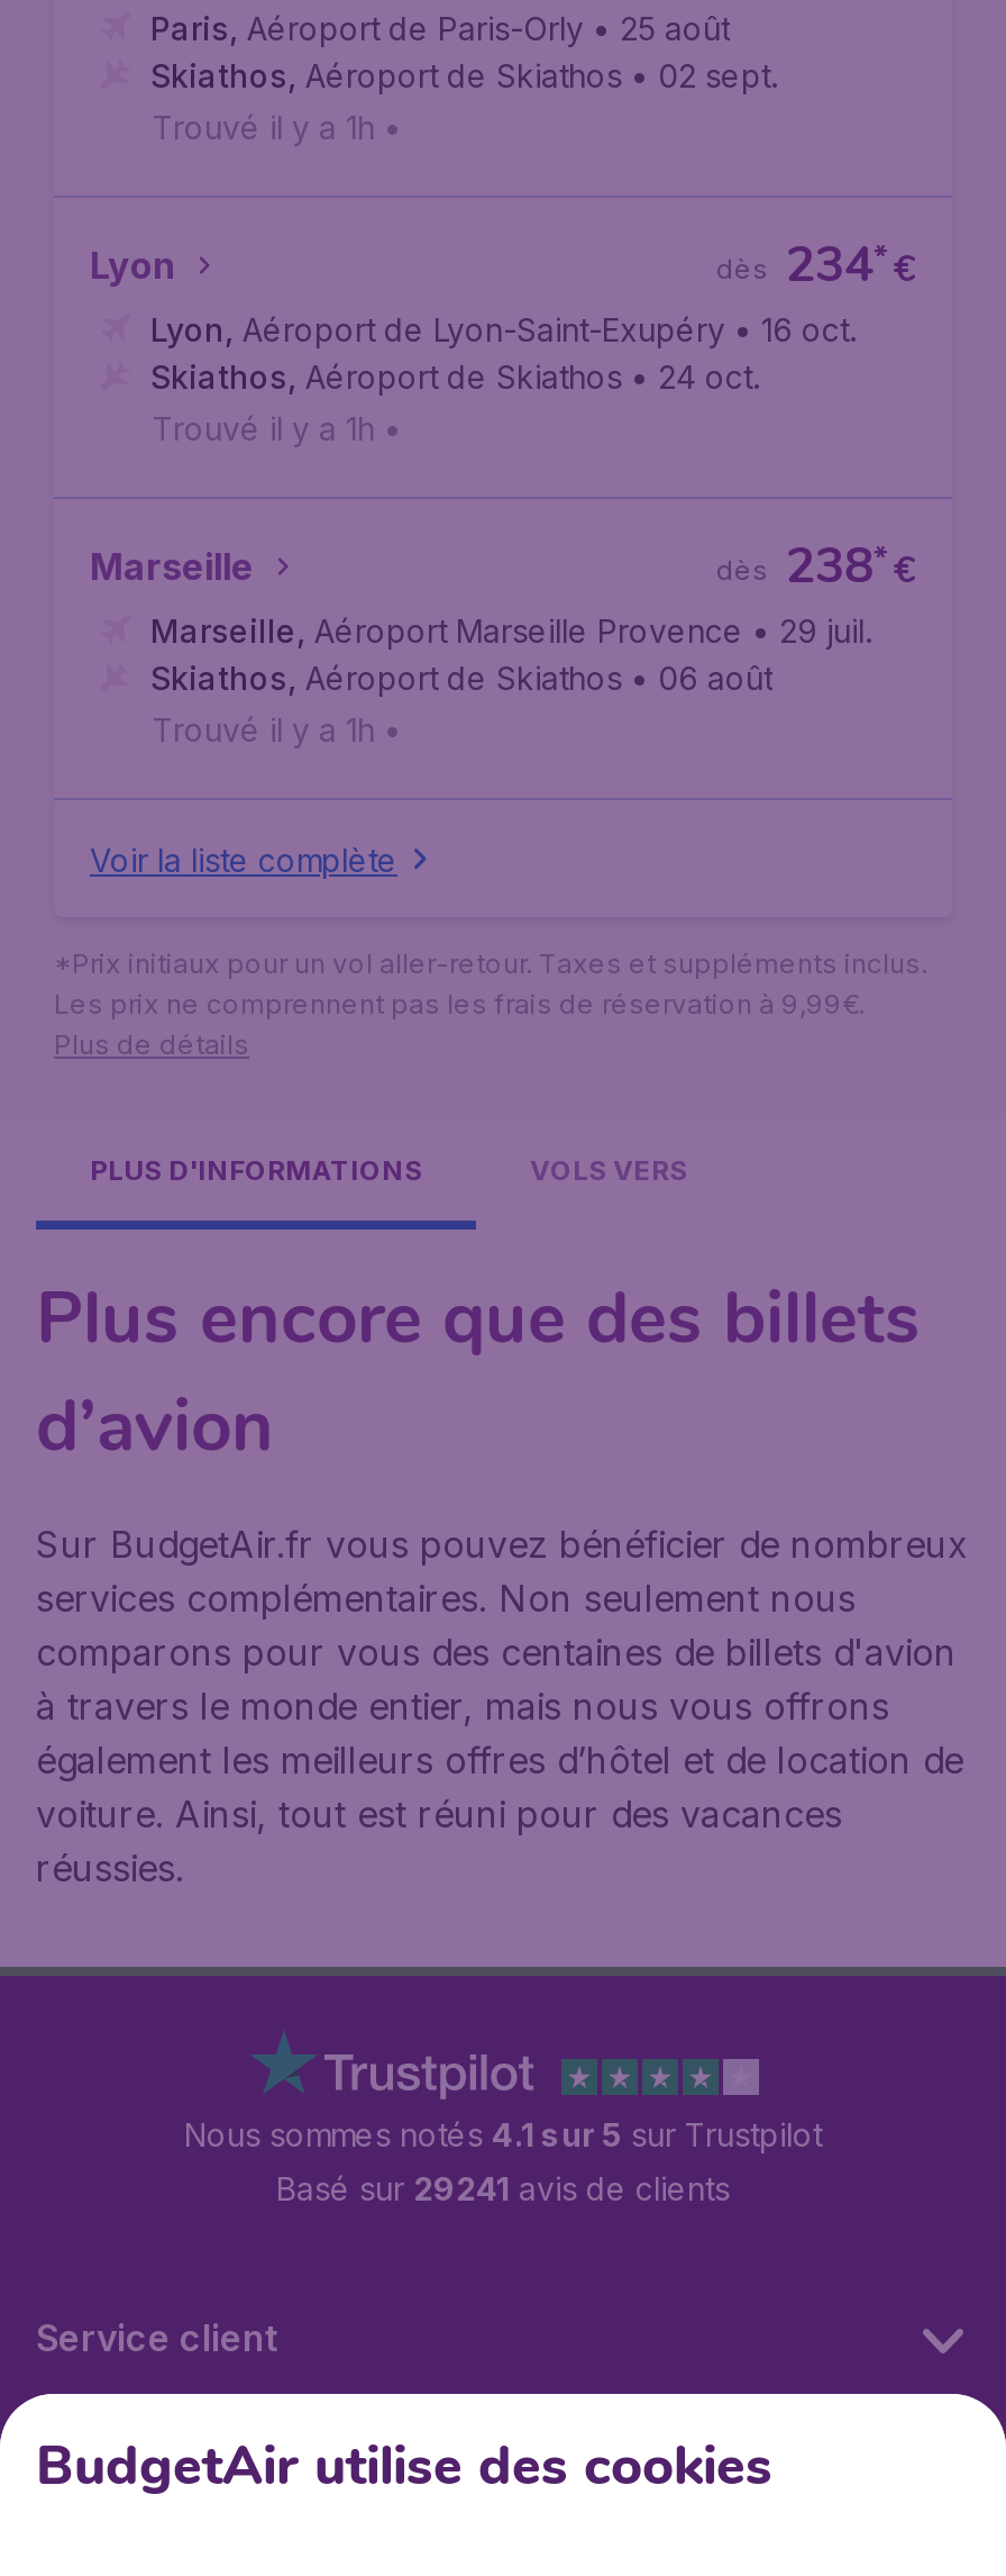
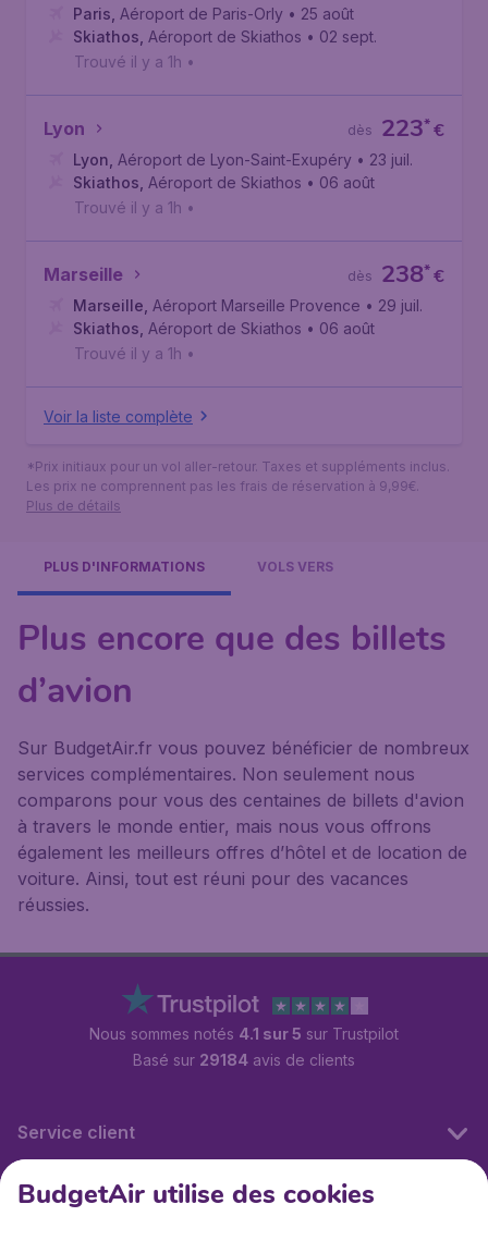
[786,232,887,299] 234* -> [381,112,430,145] 223*
[150,310,856,348] Lyon, Aéroport de Lyon-Saint-Exupéry • 16 oct. -> [73,150,413,169] Lyon, Aéroport de Lyon-Saint-Exupéry • 23 juil.
[150,357,759,396] Skiathos, Aéroport de Skiathos • 24 oct. -> [73,173,375,192] Skiathos, Aéroport de Skiathos • 06 août
[276,2169,730,2207] Basé sur 29241 avis de clients -> [133,1050,355,1069] Basé sur 29184 avis de clients

